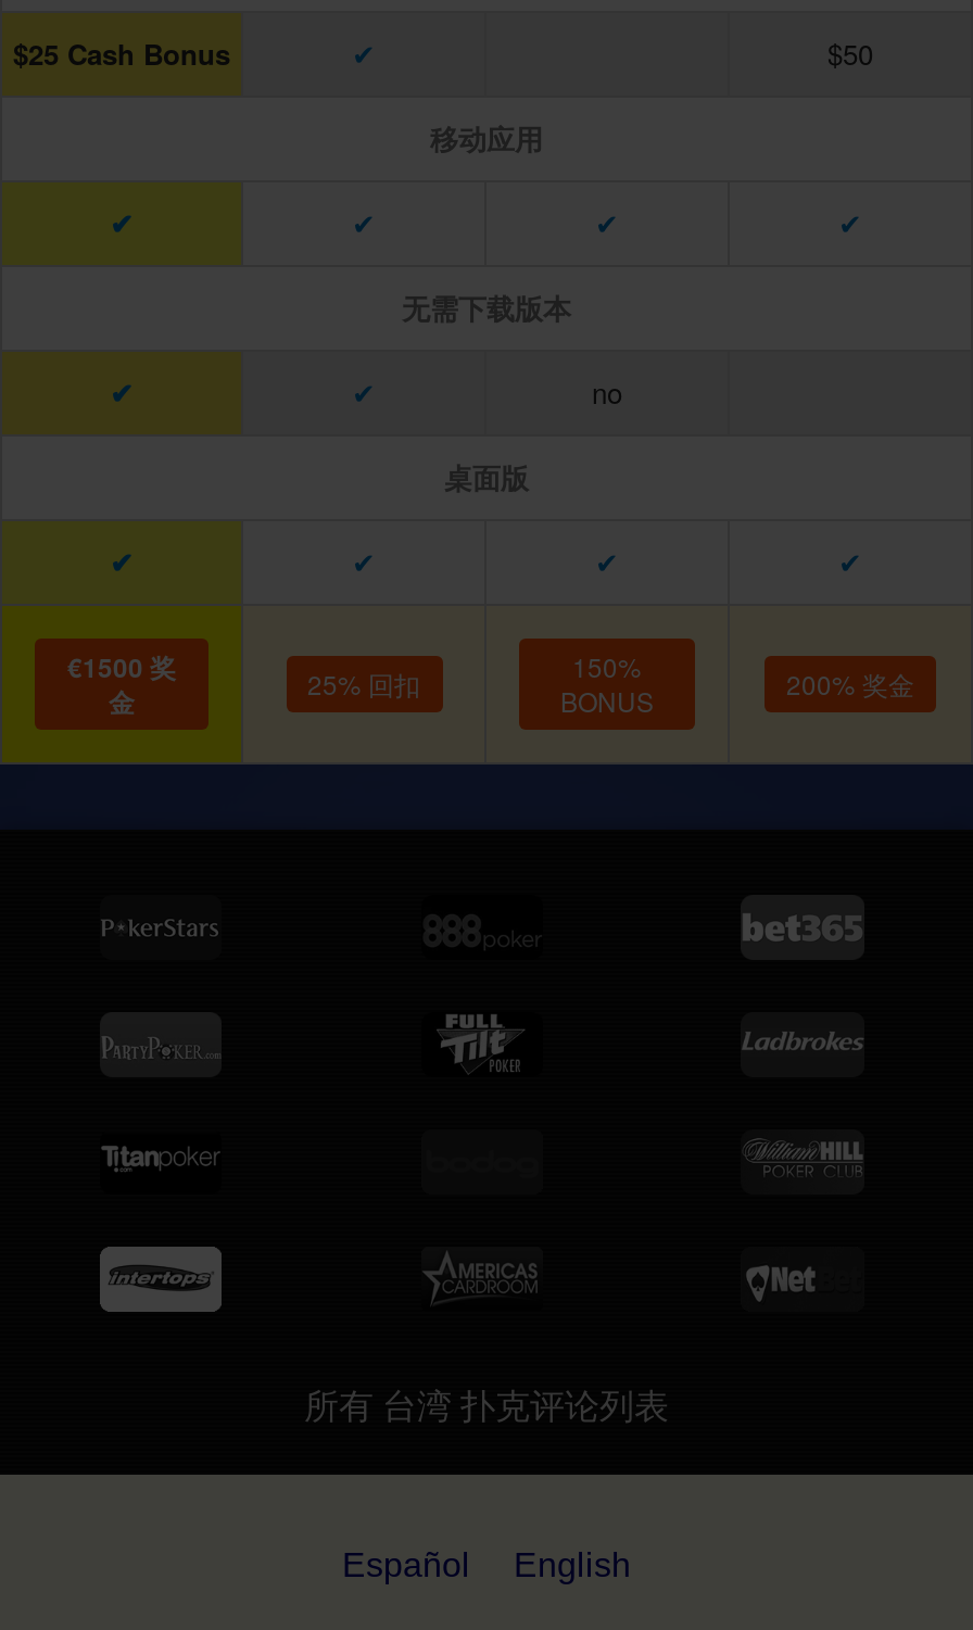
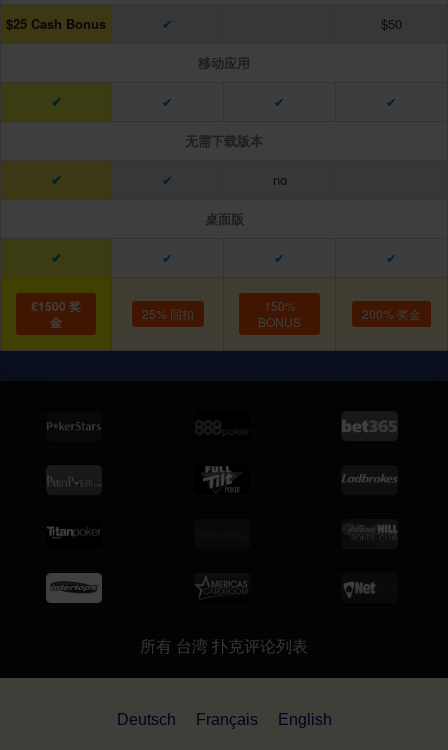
[342,1546,470,1583] Español -> [116,711,257,728] Deutsch | Français

